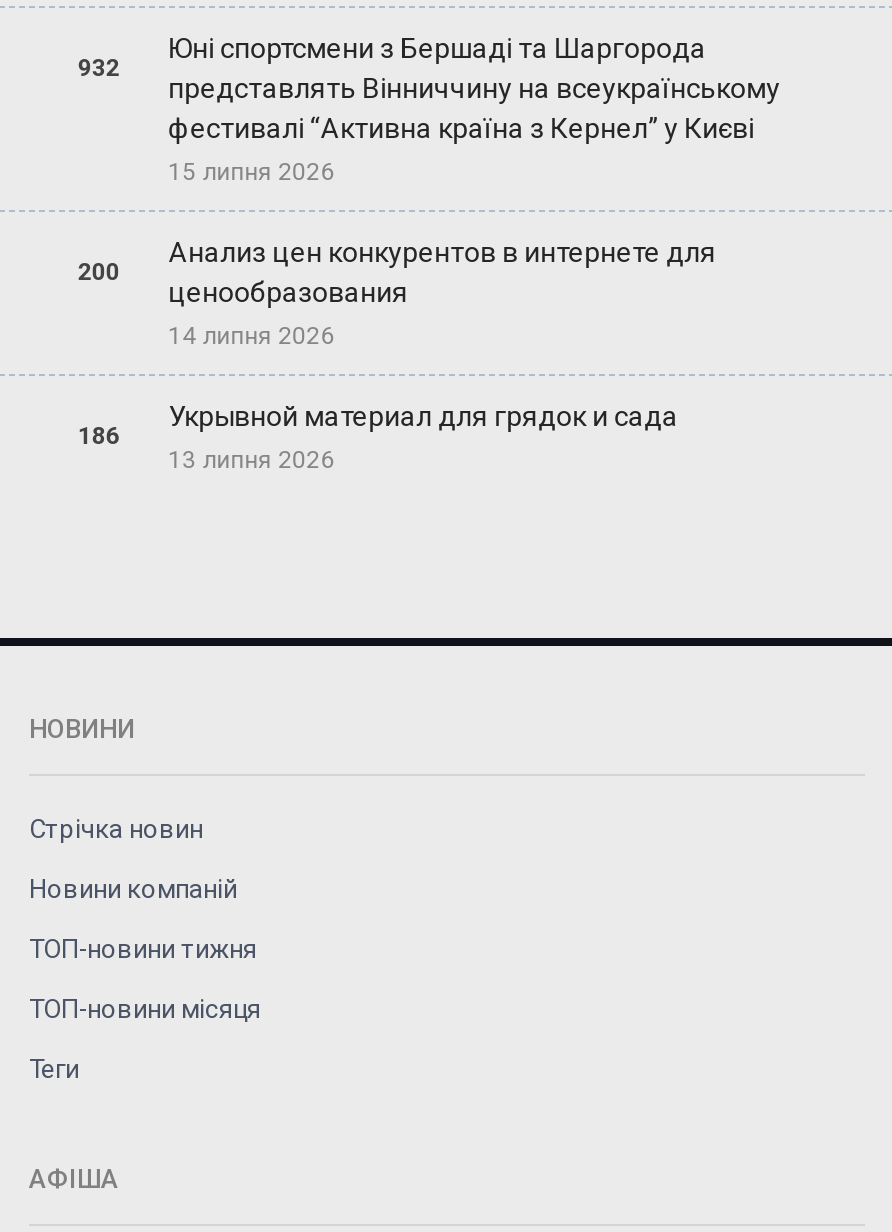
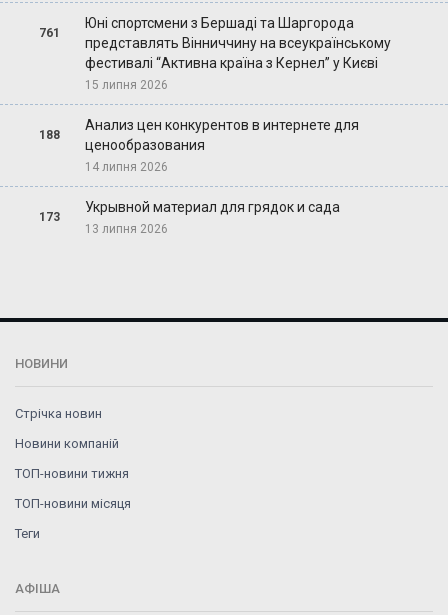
[78,53,120,81] 932 -> [39,26,60,40] 761
[78,257,120,285] 200 -> [39,128,60,142] 188
[78,421,120,449] 186 -> [39,210,60,224] 173

